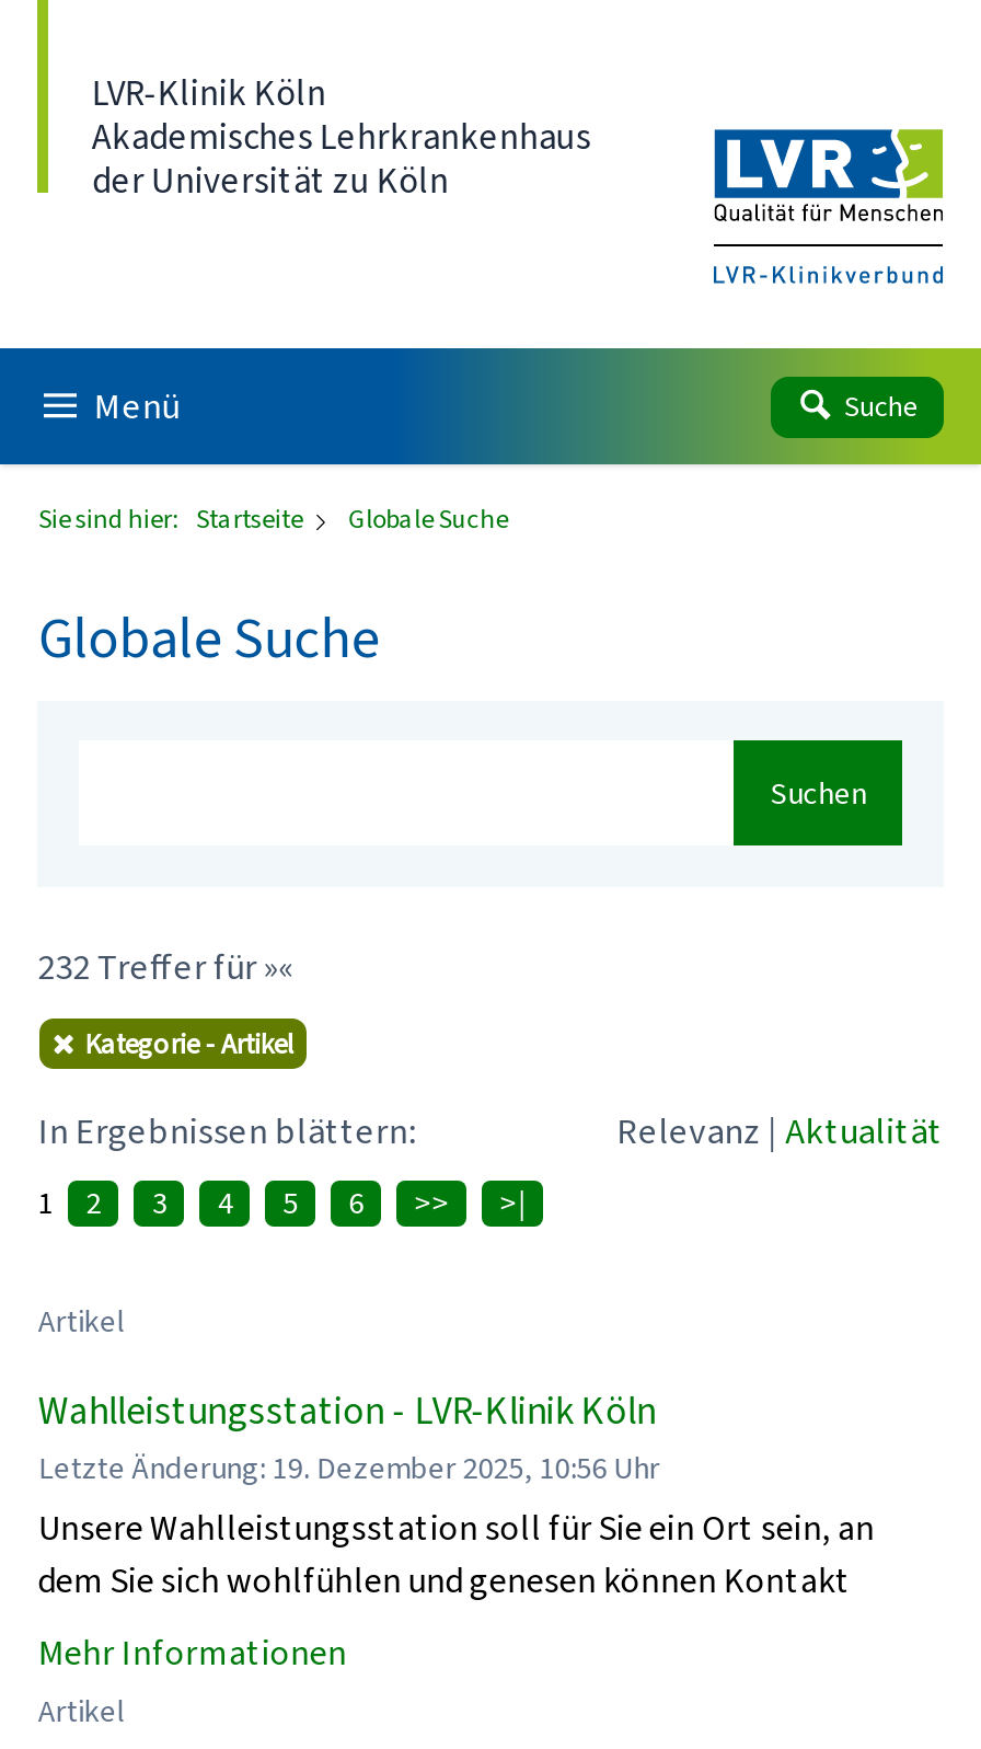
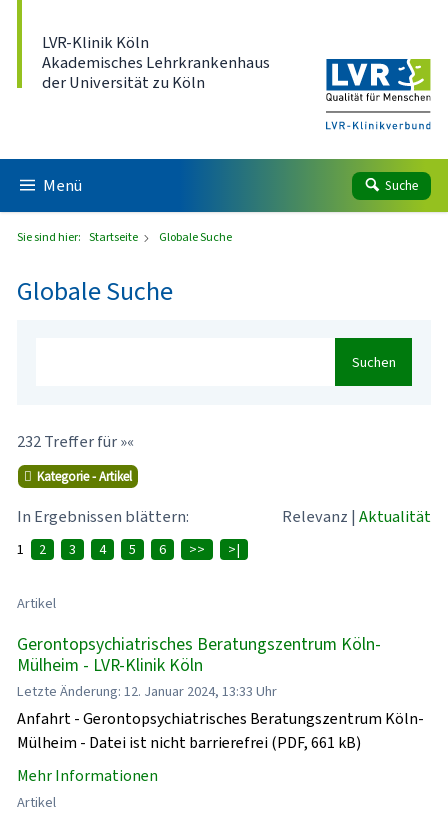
[38,1385,875,1604] Wahlleistungsstation - LVR-Klinik Köln | Letzte Änderung: 19. Dezember 2025, 10:56 Uhr | Unsere Wahlleistungsstation soll für Sie ein Ort sein, an | dem Sie sich wohlfühlen und genesen können Kontakt -> [17,632,424,753] Gerontopsychiatrisches Beratungszentrum Köln- | Mülheim - LVR-Klinik Köln | Letzte Änderung: 12. Januar 2024, 13:33 Uhr | Anfahrt - Gerontopsychiatrisches Beratungszentrum Köln- | Mülheim - Datei ist nicht barrierefrei (PDF, 661 kB)

